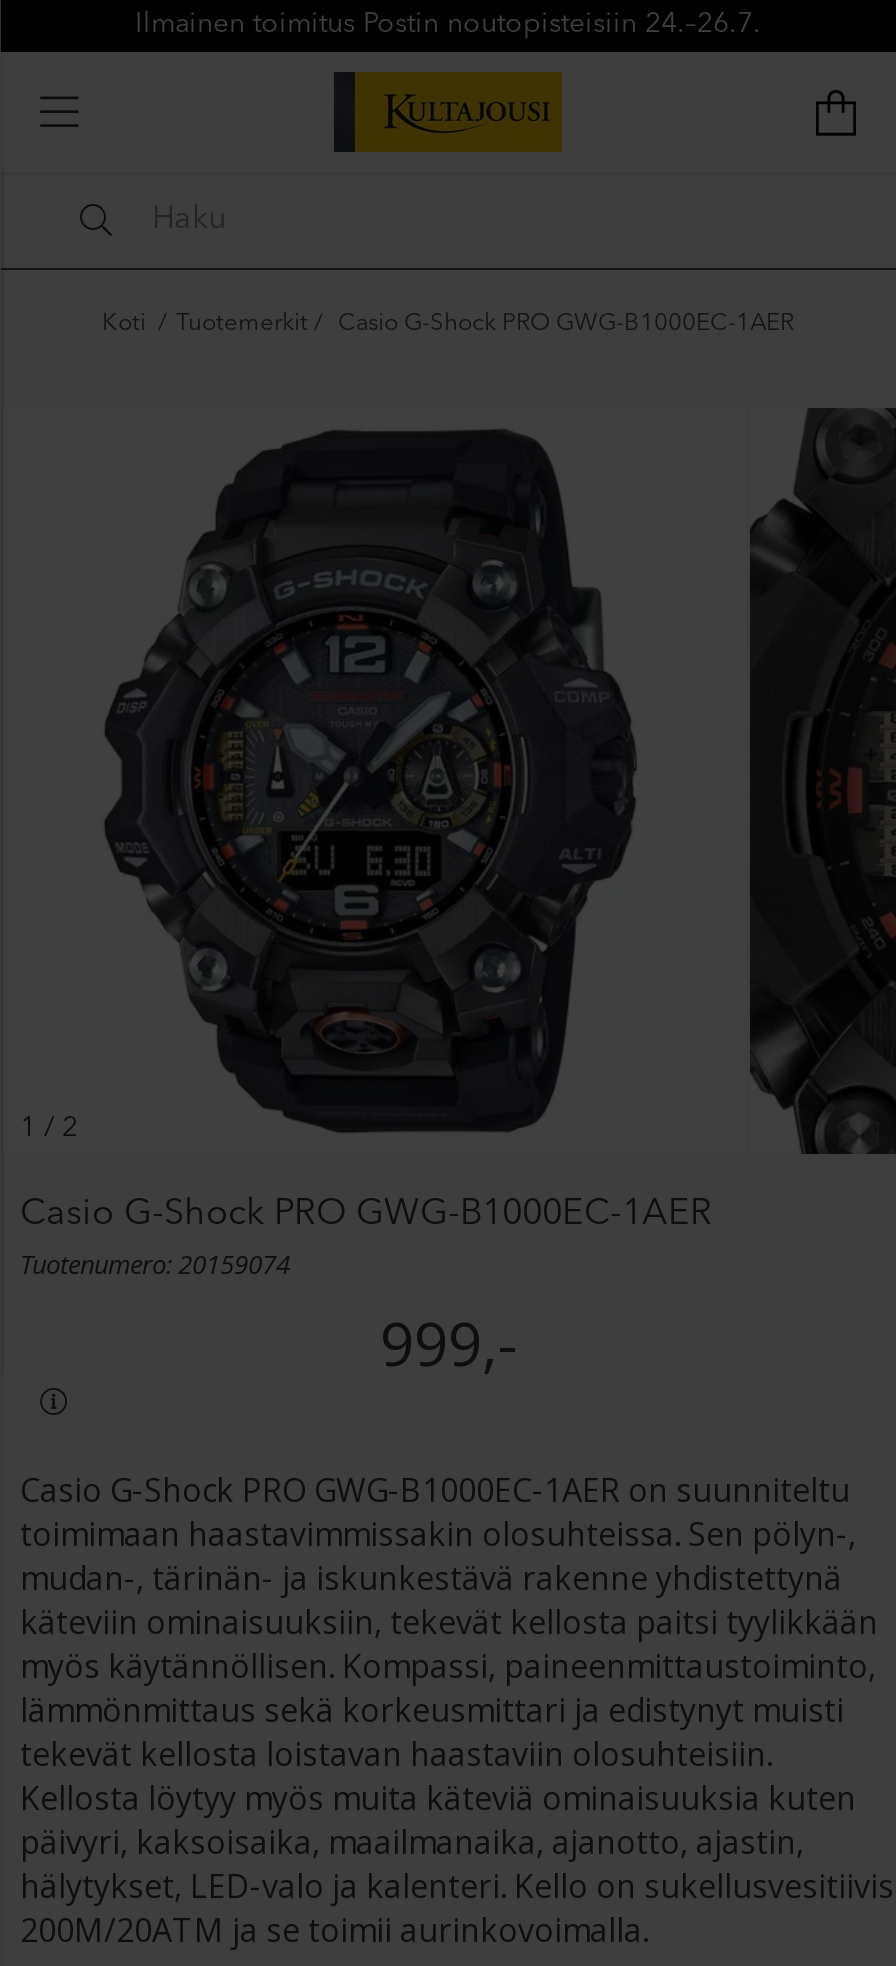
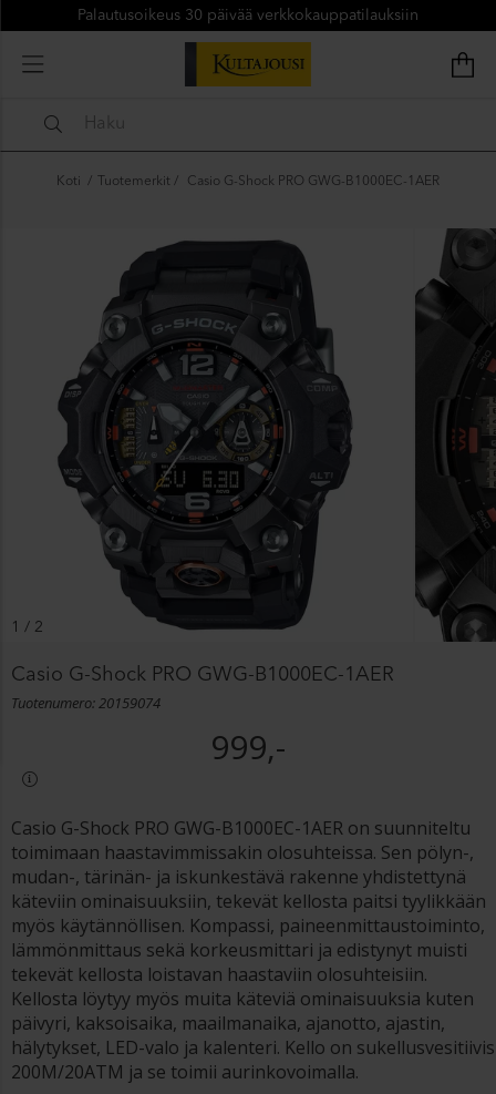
[135,10,761,38] Ilmainen toimitus Postin noutopisteisiin 24.–26.7. -> [77,8,418,23] Palautusoikeus 30 päivää verkkokauppatilauksiin

